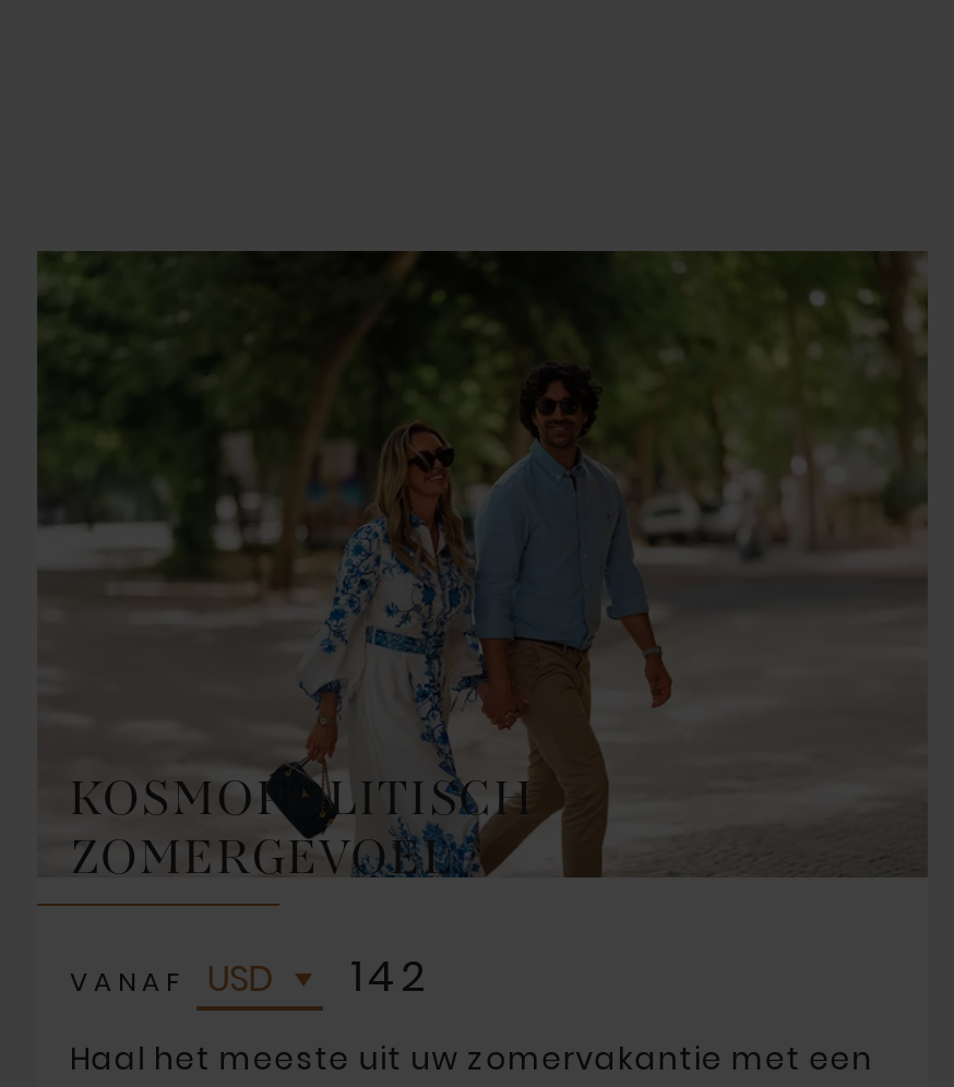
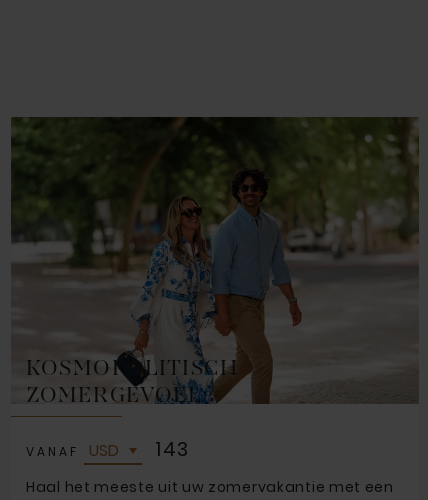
[351,947,429,1006] 142 -> [155,436,190,463] 143

